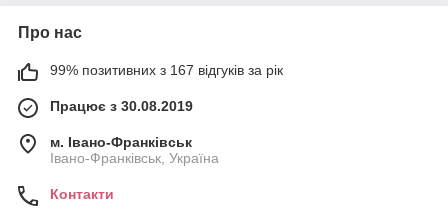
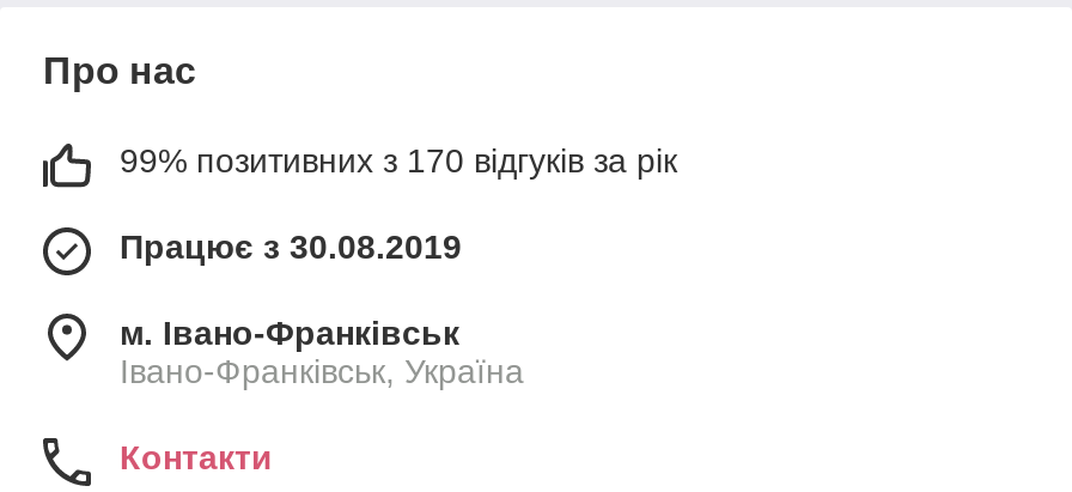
[50,62,283,78] 99% позитивних з 167 відгуків за рік -> [120,142,677,181] 99% позитивних з 170 відгуків за рік

